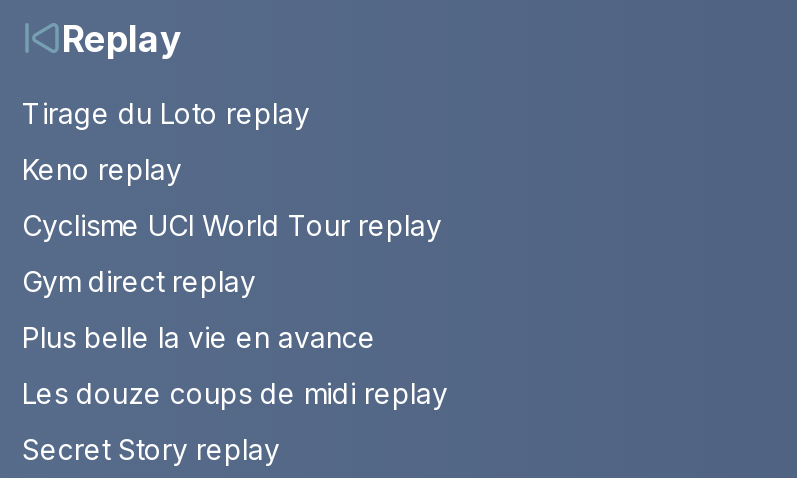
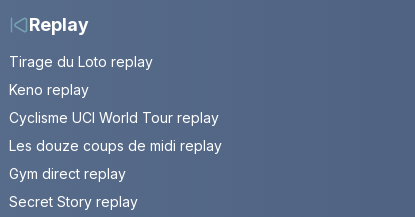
moved [22,264,256,298] -> [9,165,126,182]: Gym direct replay
[22,320,376,354] Plus belle la vie en avance -> none
moved [22,376,448,410] -> [9,137,222,154]: Les douze coups de midi replay

